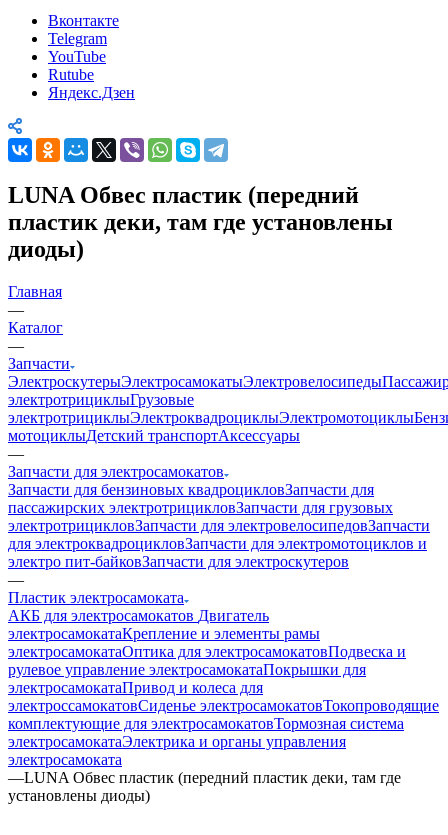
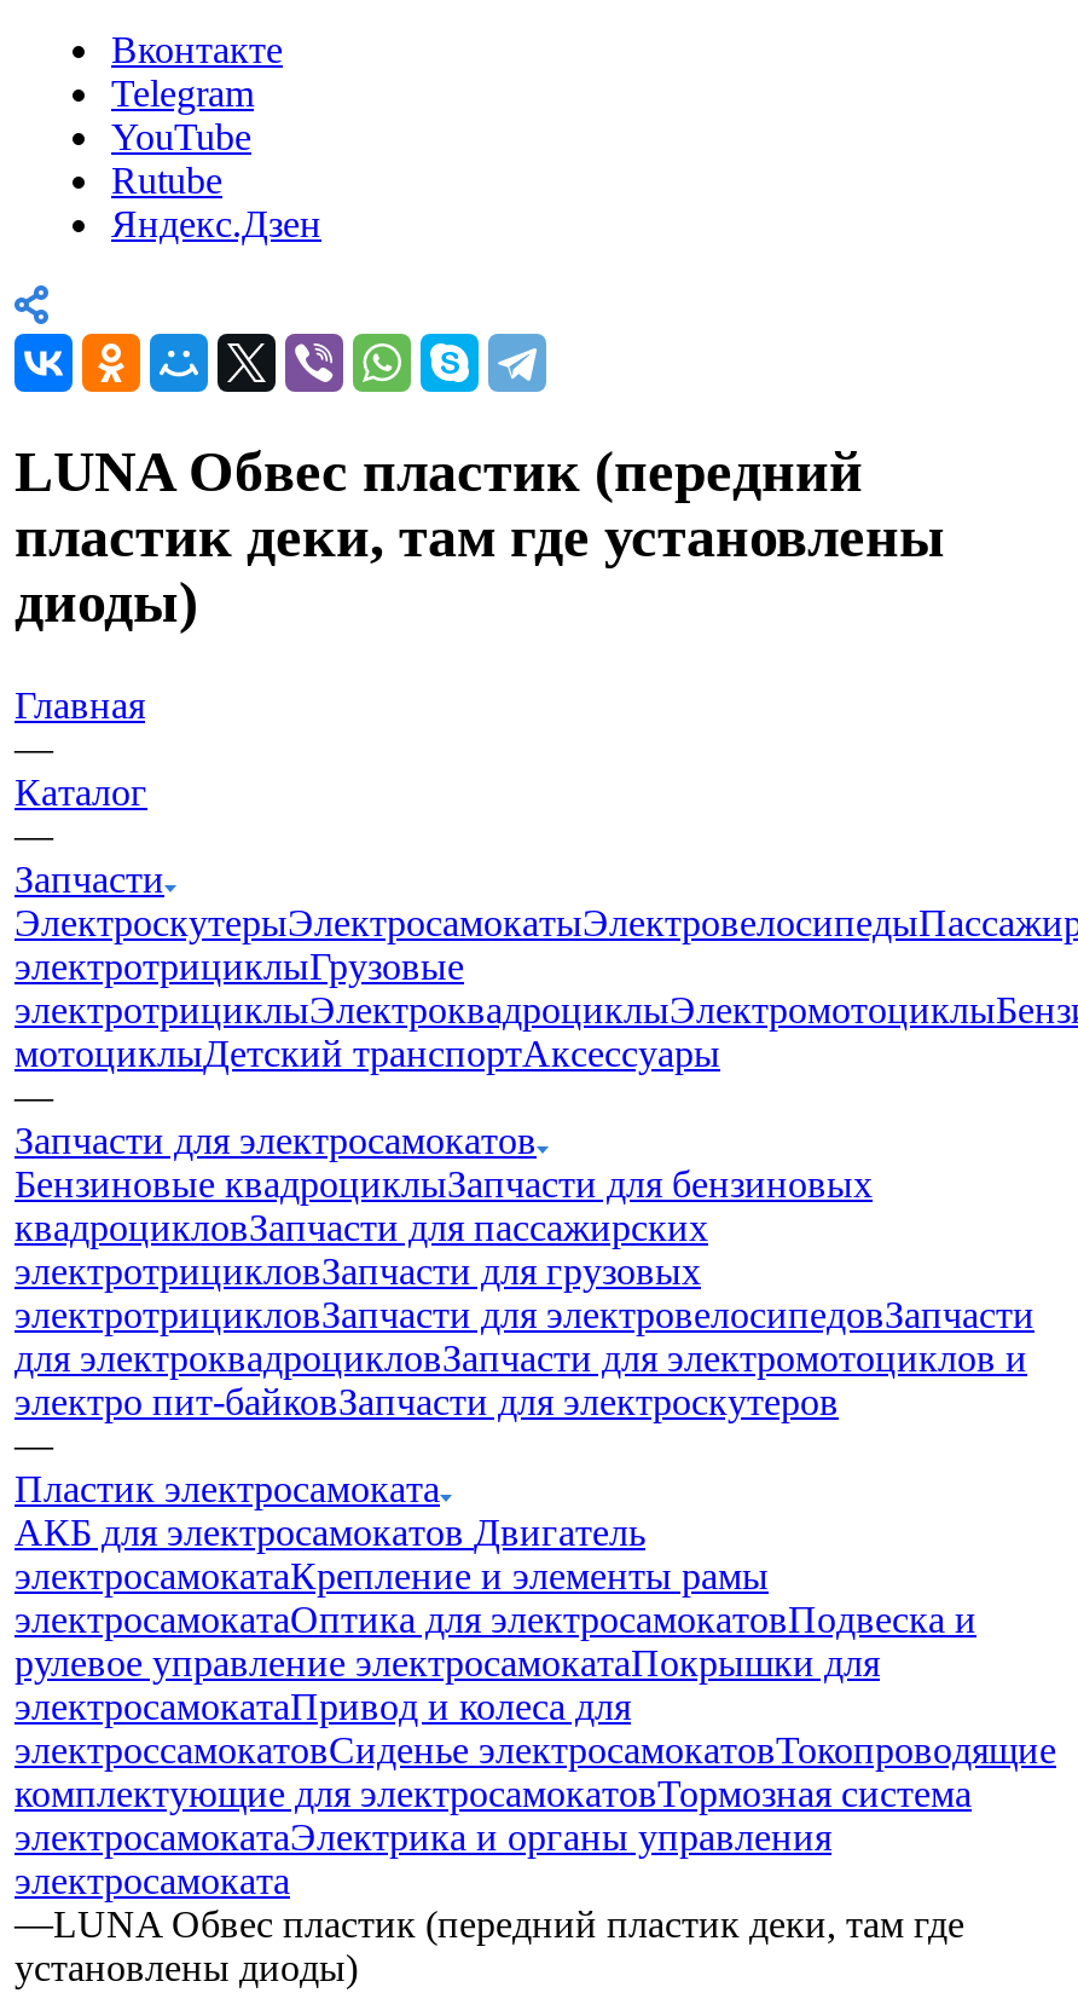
[8,481,393,516] Запчасти для бензиновых квадроцикловЗапчасти для | пассажирских электротрицикловЗапчасти для грузовых -> [15,1163,873,1291] Бензиновые квадроциклыЗапчасти для бензиновых | квадроцикловЗапчасти для пассажирских | электротрицикловЗапчасти для грузовых

